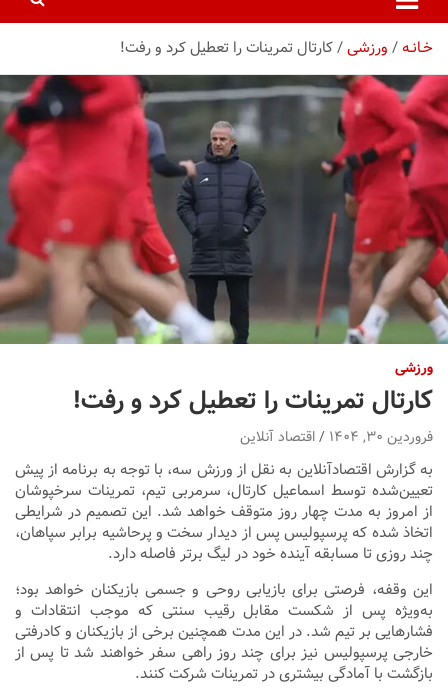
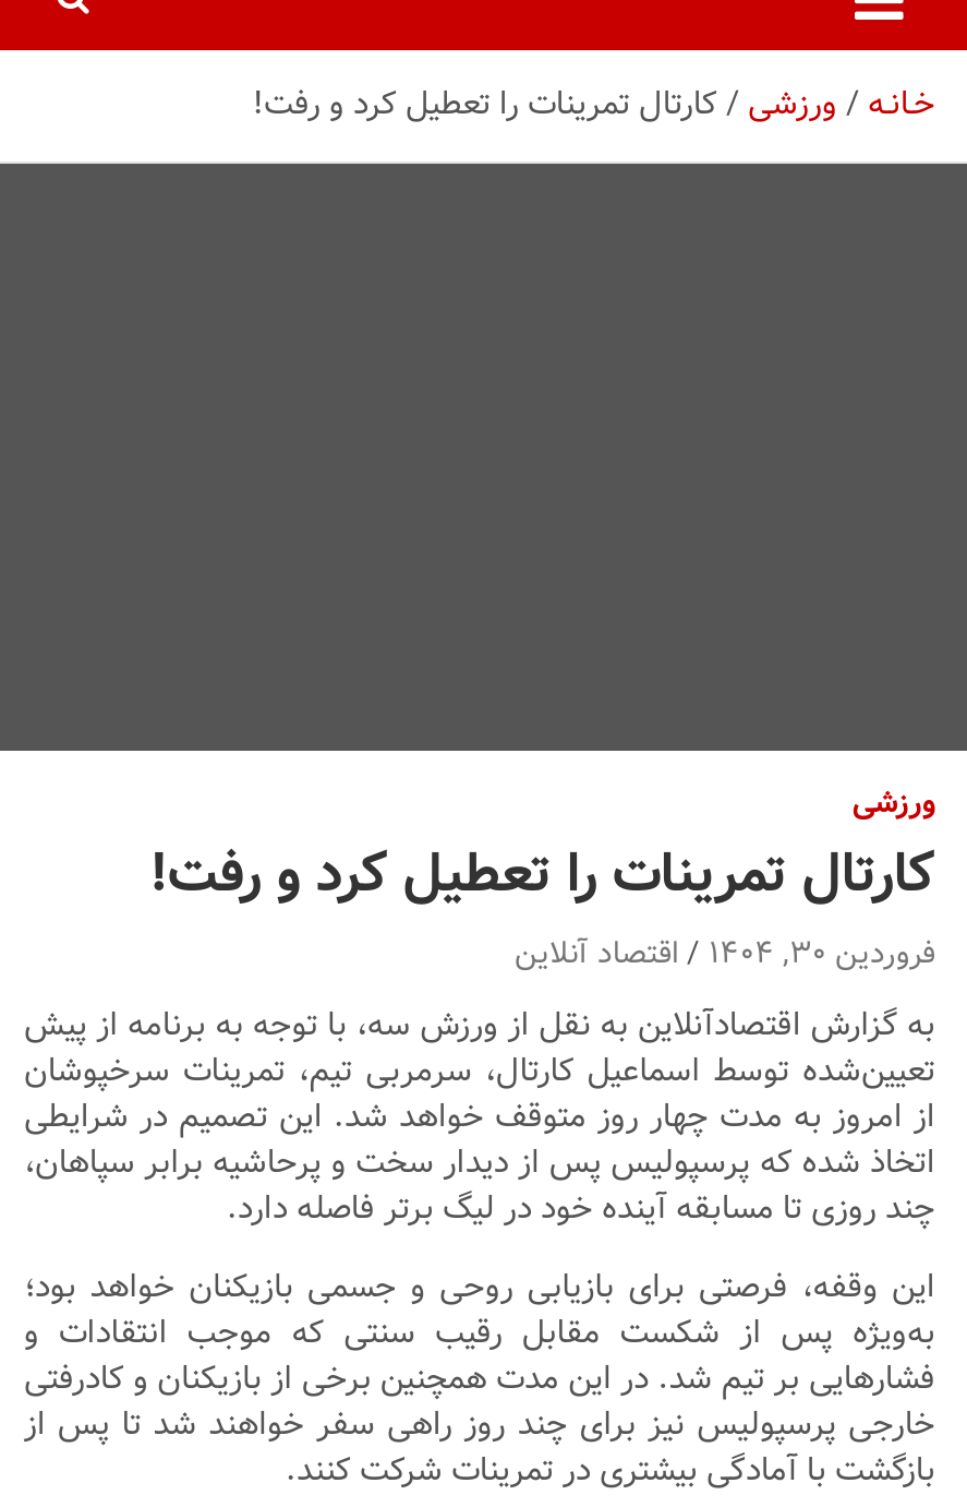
[3,74,445,345] [image] -> none

